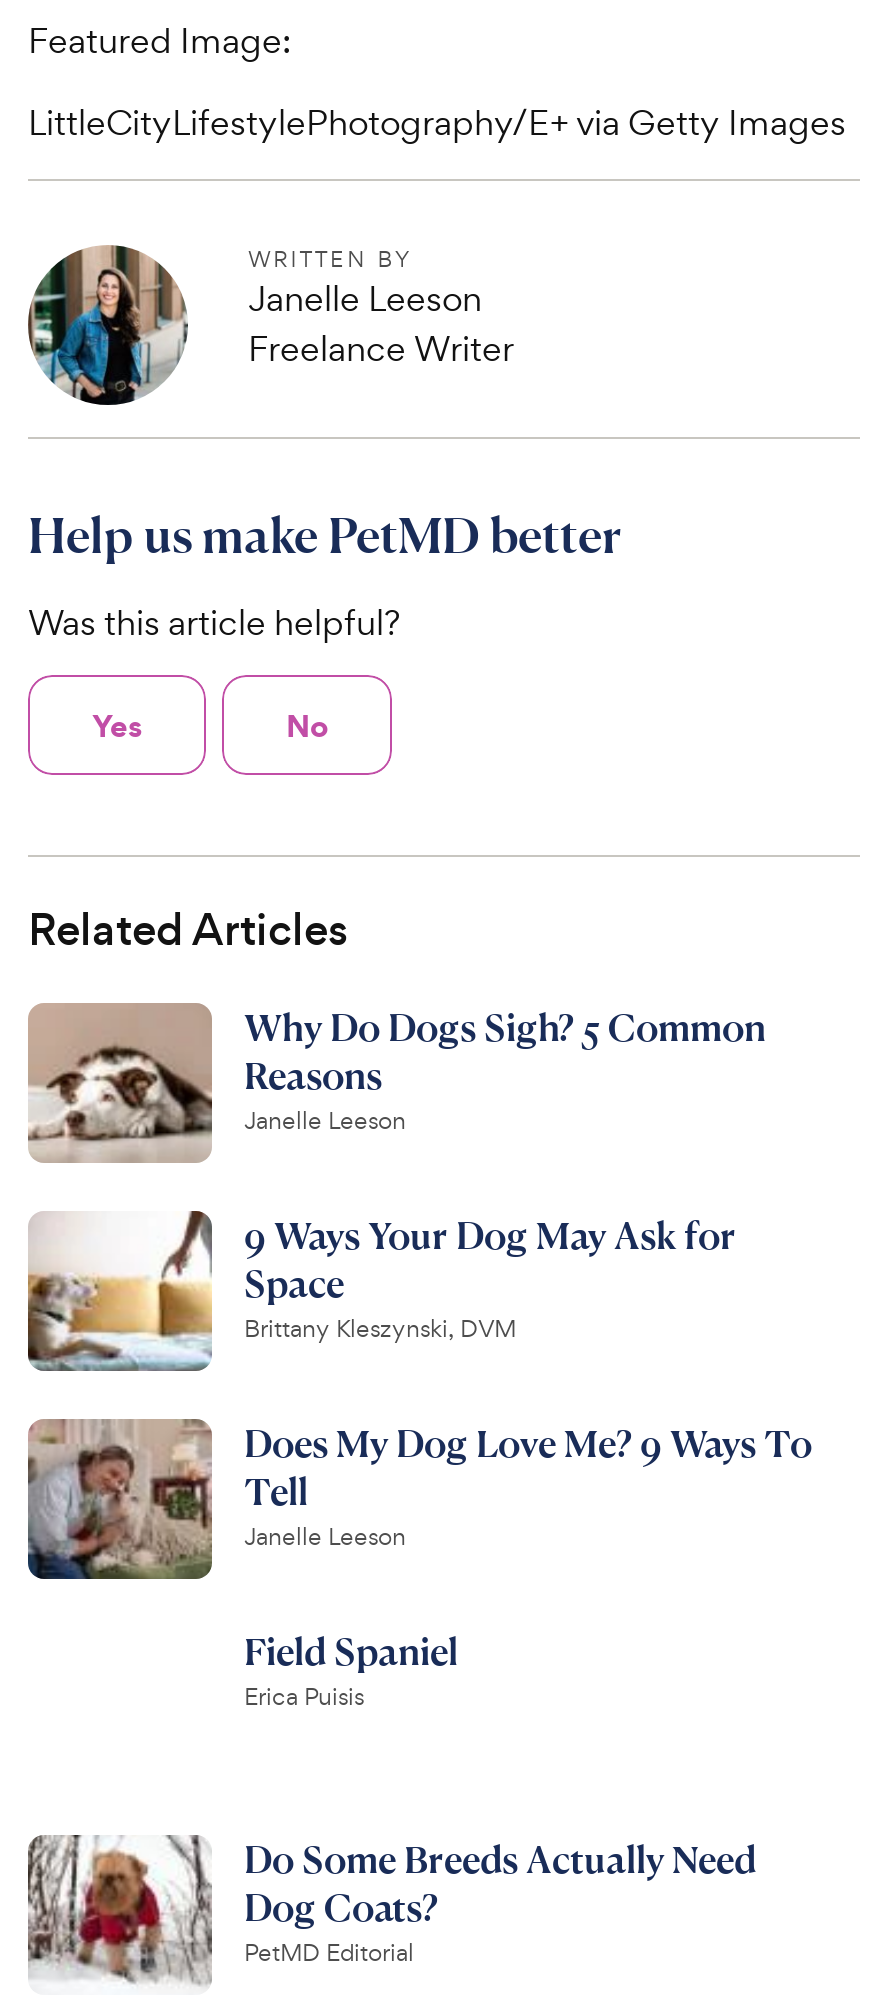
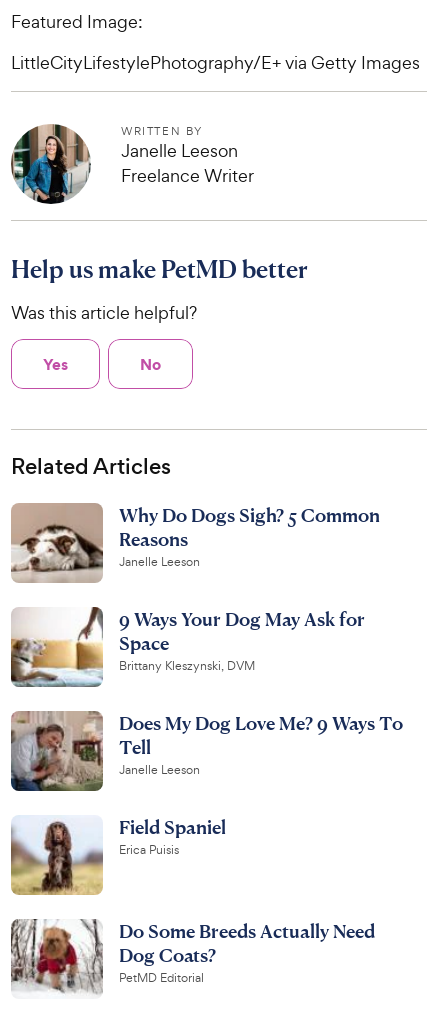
none -> [10,816,104,896] [image]

